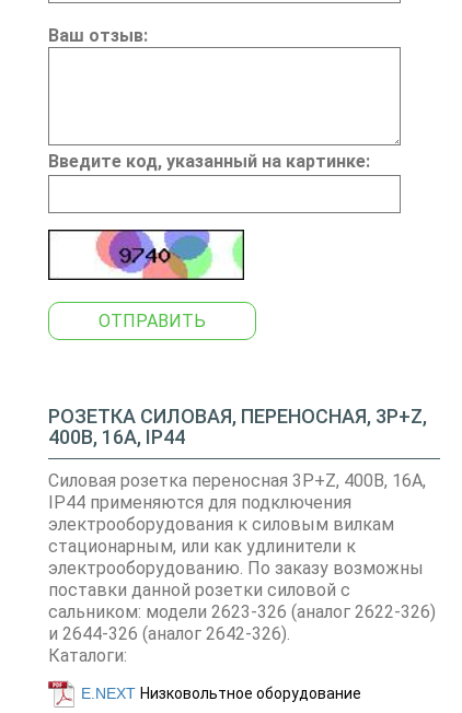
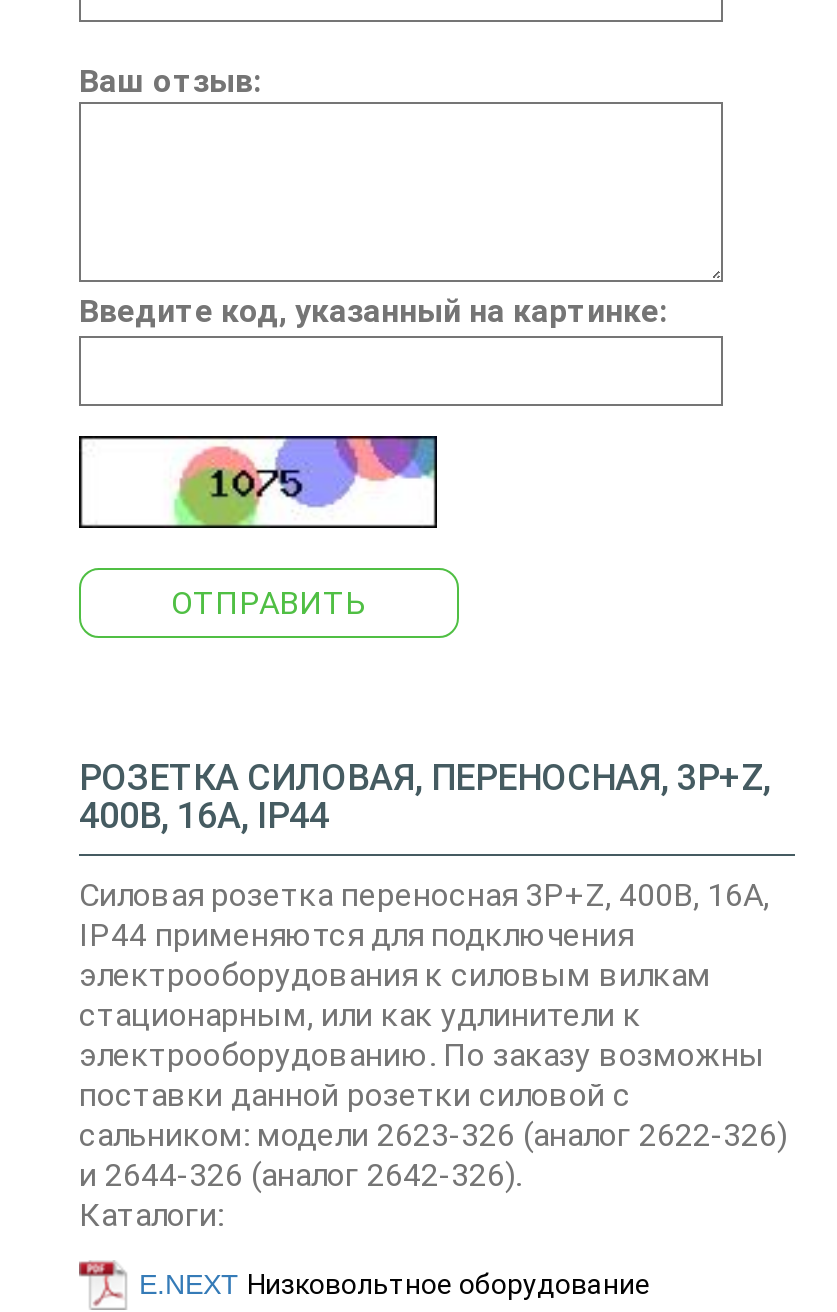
[94,229,244,280] [image] -> [165,434,437,528] [image]

